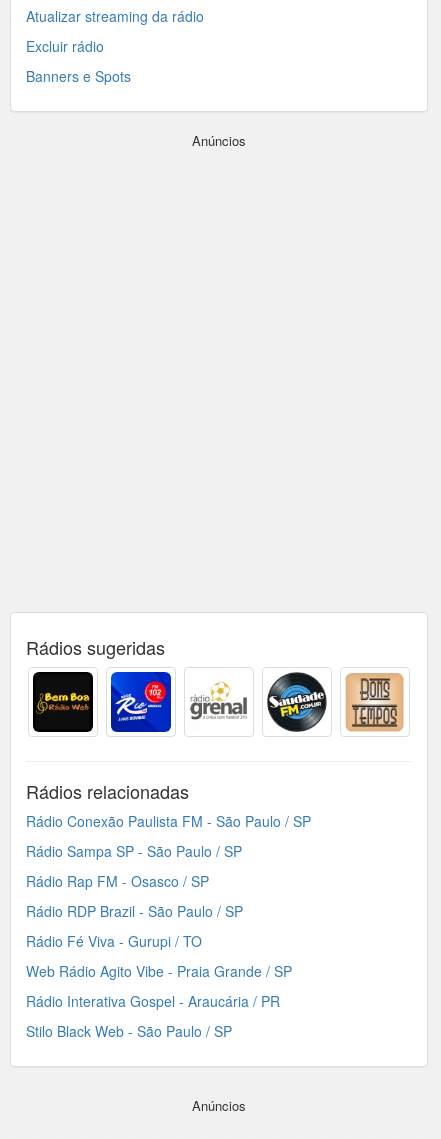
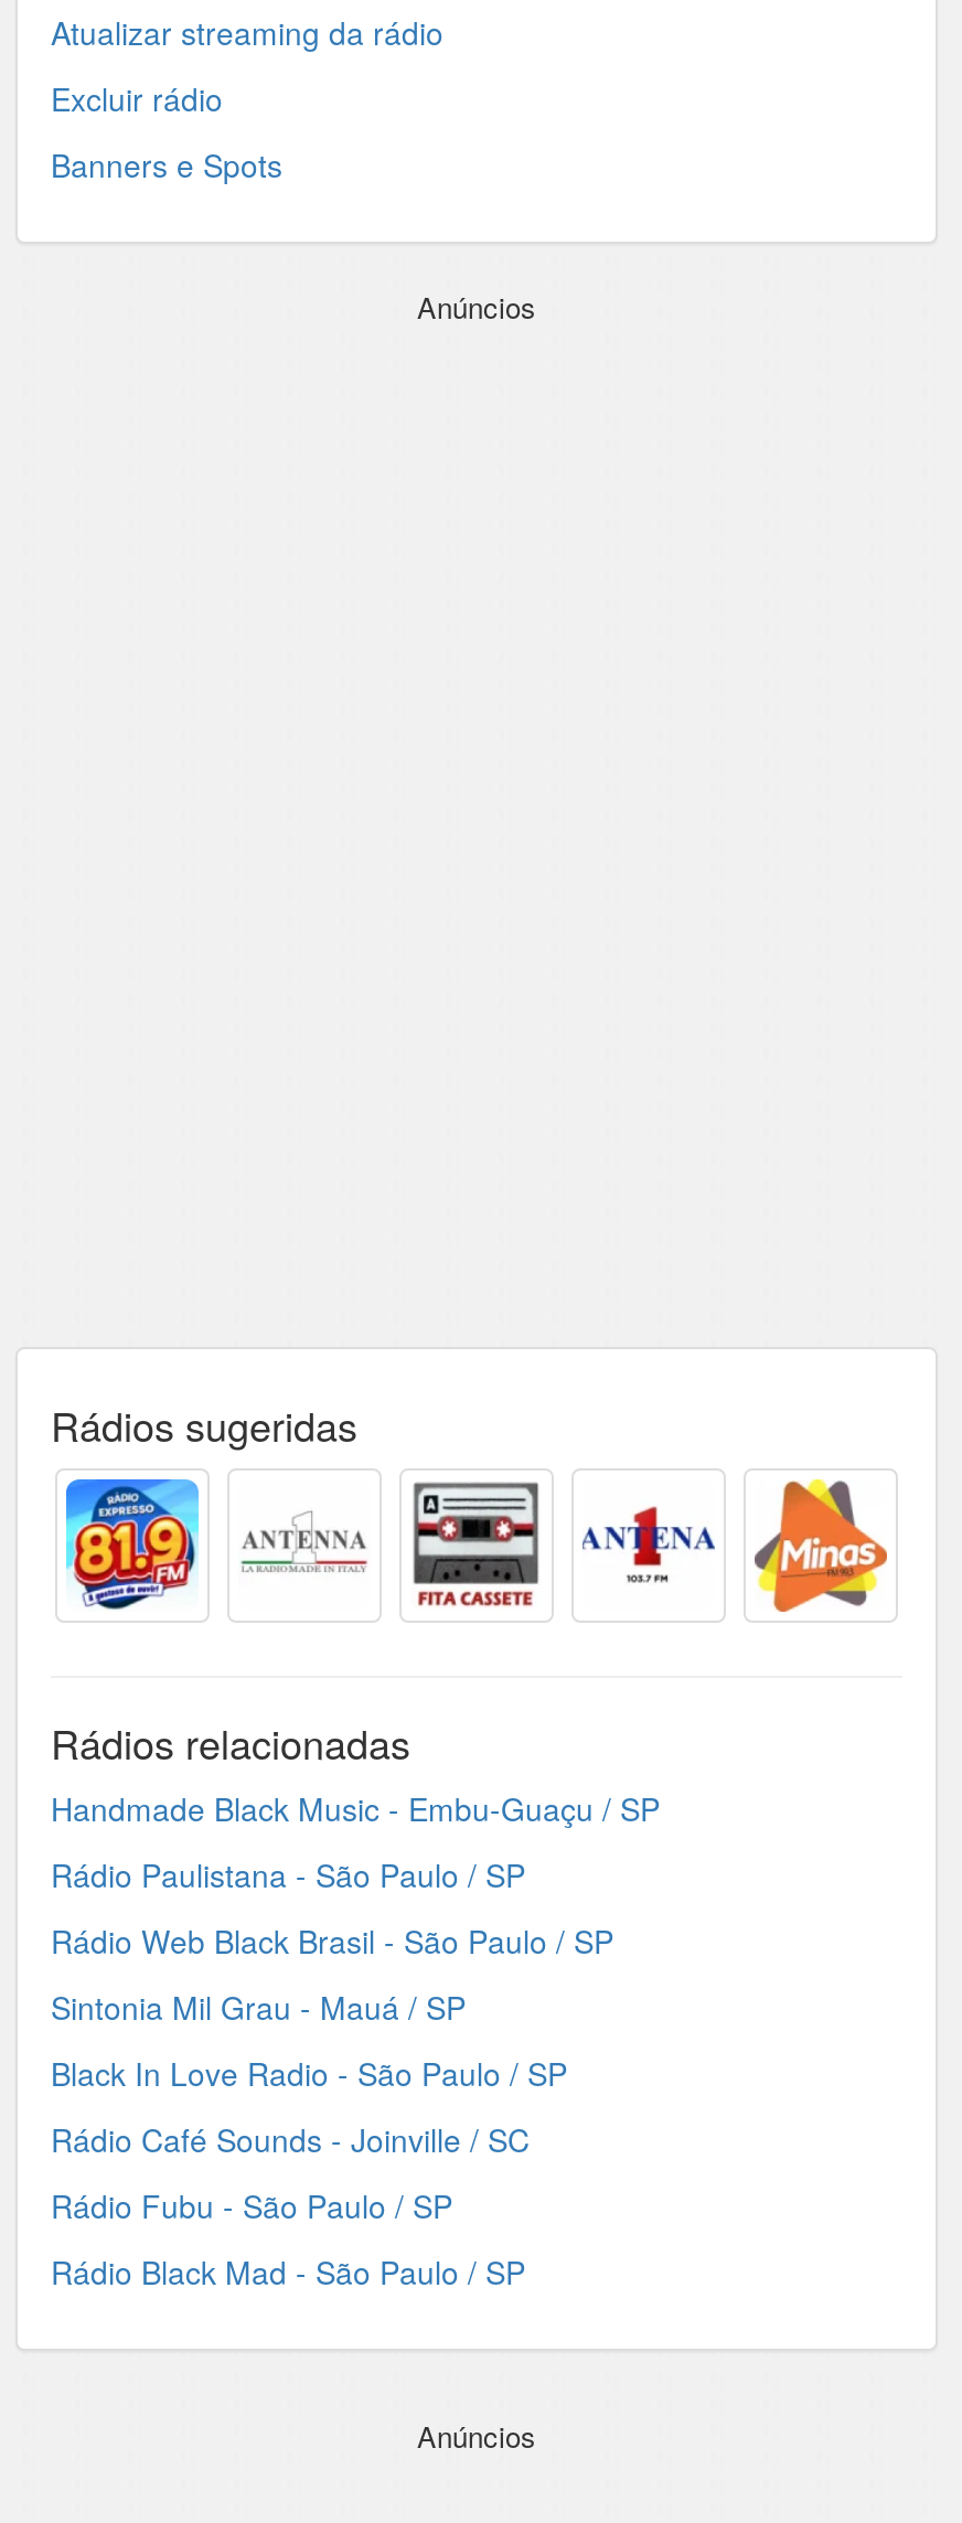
[32,671,94,733] [image] -> [64,1477,201,1612] [image]
[110,671,172,733] [image] -> [238,1479,371,1612] [image]
[191,674,247,729] [image] -> [410,1479,541,1610] [image]
[267,671,327,733] [image] -> [580,1479,717,1612] [image]
[345,672,404,732] [image] -> [752,1477,889,1612] [image]
[26,811,311,831] Rádio Conexão Paulista FM - São Paulo / SP -> [51,1786,660,1830] Handmade Black Music - Embu-Guaçu / SP
[26,841,242,861] Rádio Sampa SP - São Paulo / SP -> [51,1852,525,1897] Rádio Paulistana - São Paulo / SP
[26,871,209,891] Rádio Rap FM - Osasco / SP -> [51,1919,613,1963] Rádio Web Black Brasil - São Paulo / SP
[26,901,243,921] Rádio RDP Brazil - São Paulo / SP -> [51,1985,466,2029] Sintonia Mil Grau - Mauá / SP
[26,931,202,951] Rádio Fé Viva - Gurupi / TO -> [51,2051,567,2095] Black In Love Radio - São Paulo / SP
[26,961,292,981] Web Rádio Agito Vibe - Praia Grande / SP -> [51,2117,530,2161] Rádio Café Sounds - Joinville / SC
[26,991,280,1011] Rádio Interativa Gospel - Araucária / PR -> [51,2183,452,2228] Rádio Fubu - São Paulo / SP
[26,1021,232,1041] Stilo Black Web - São Paulo / SP -> [51,2250,525,2294] Rádio Black Mad - São Paulo / SP

